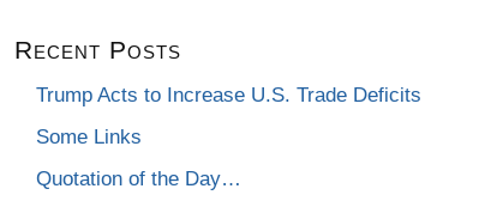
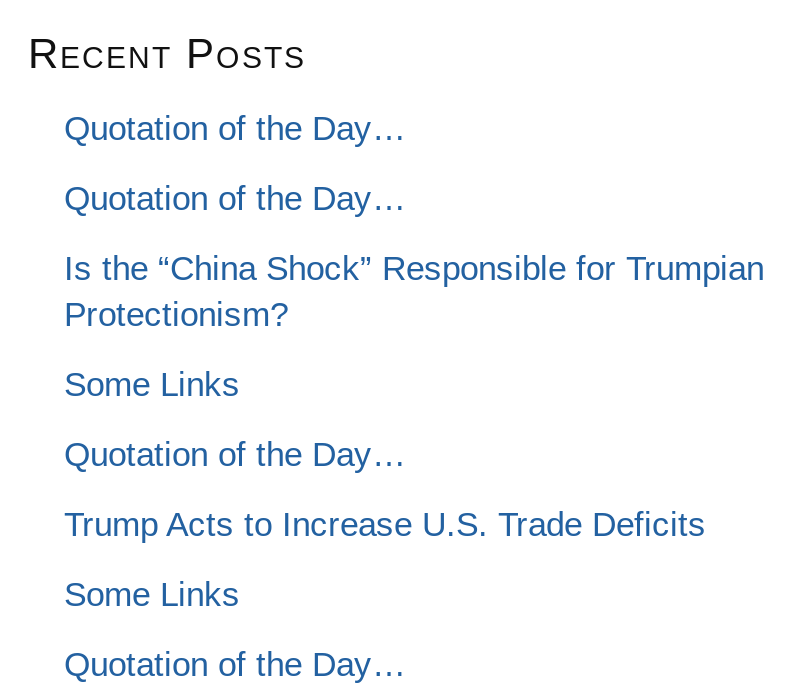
none -> [64,111,764,475] Quotation of the Day… | Quotation of the Day… | Is the “China Shock” Responsible for Trumpian | Protectionism? | Some Links | Quotation of the Day…

